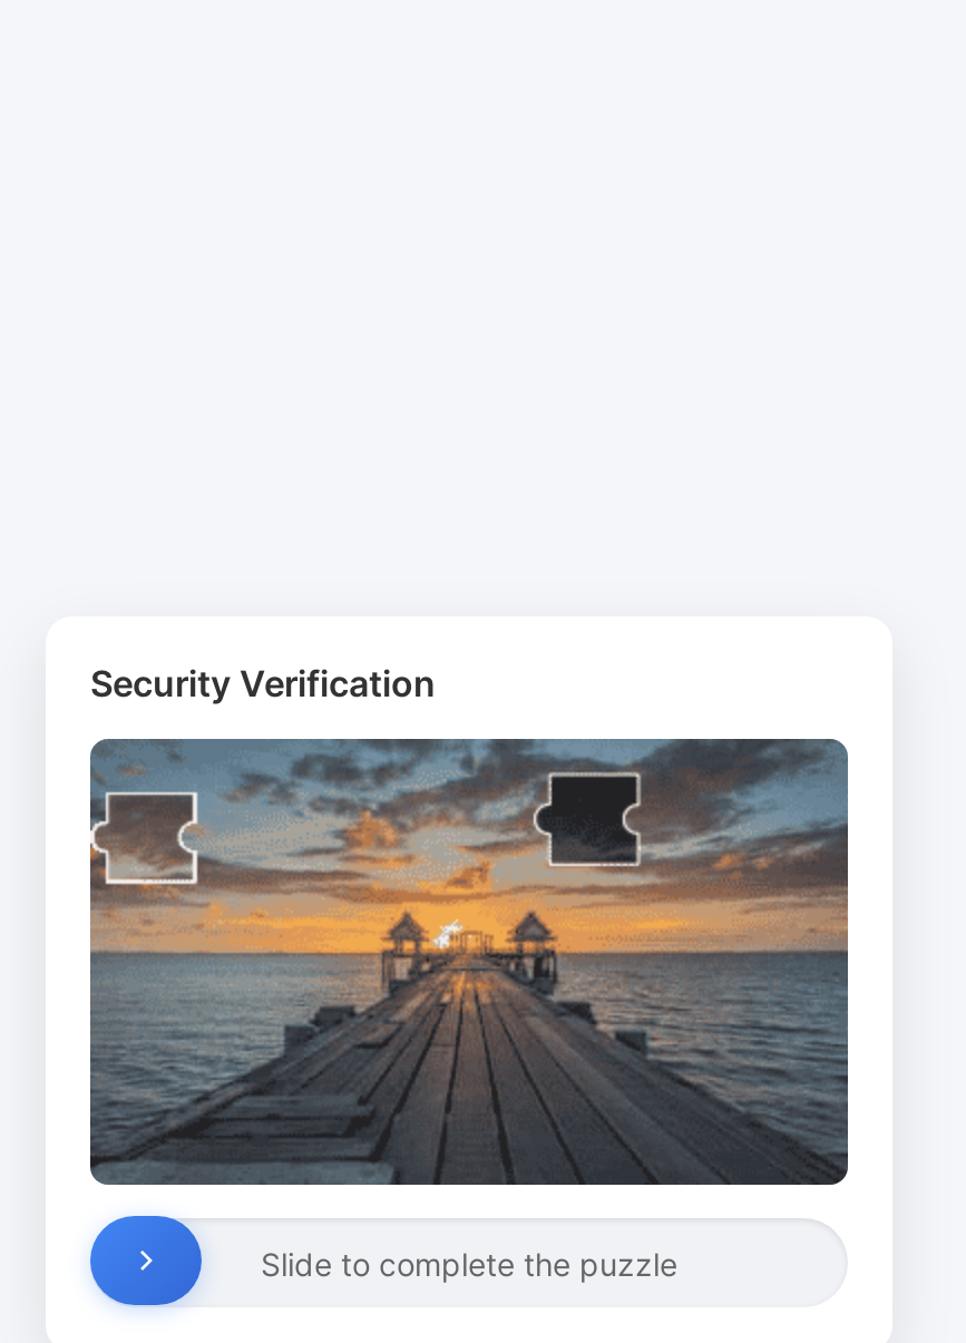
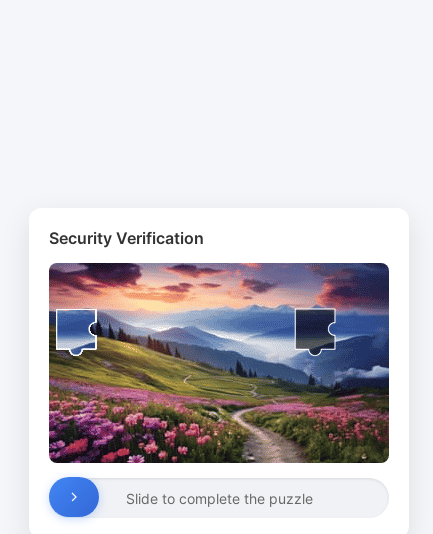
[88,737,850,1187] [image] -> [48,262,390,464] [image]

